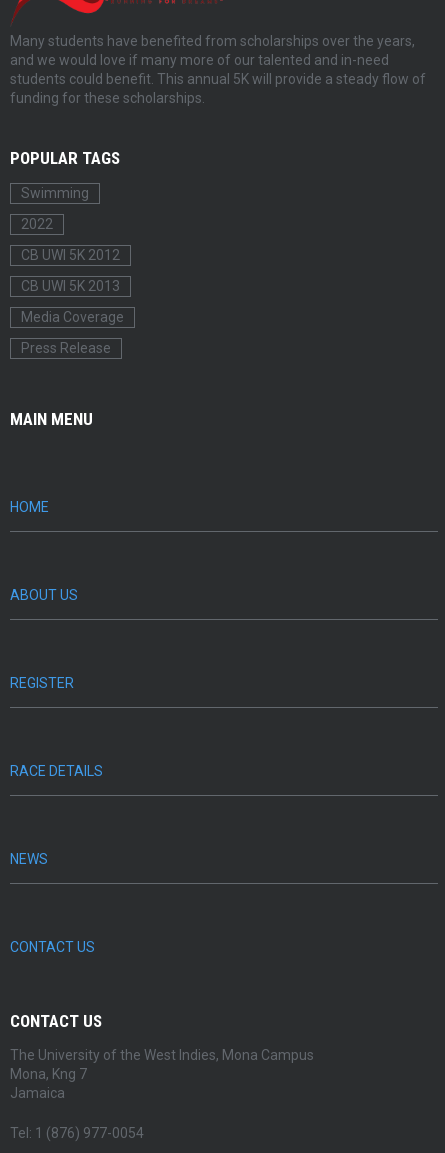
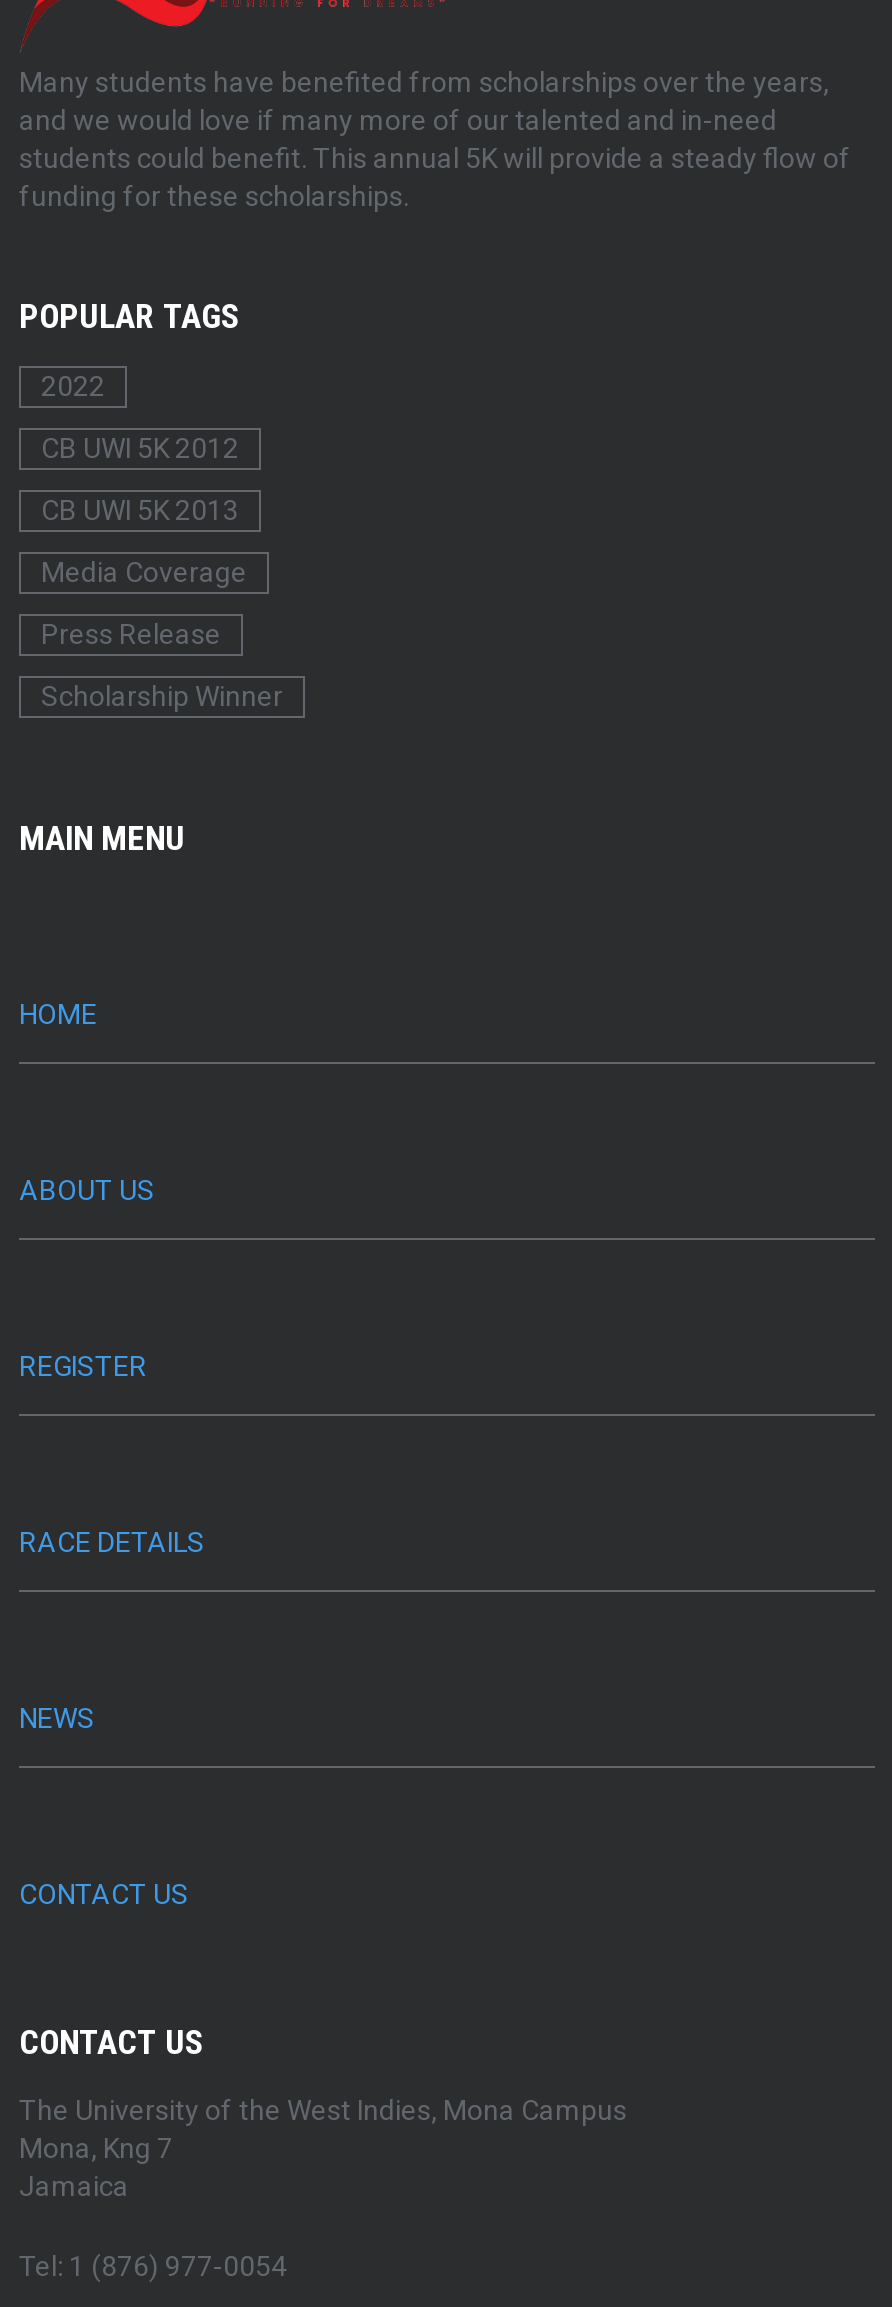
[21,184,89,200] Swimming -> none
moved [21,215,124,355] -> [41,369,247,649]: 2022 | CB UWI 5K 2012 | CB UWI 5K 2013 | Media Coverage | Press Release
none -> [41,679,283,711] Scholarship Winner

